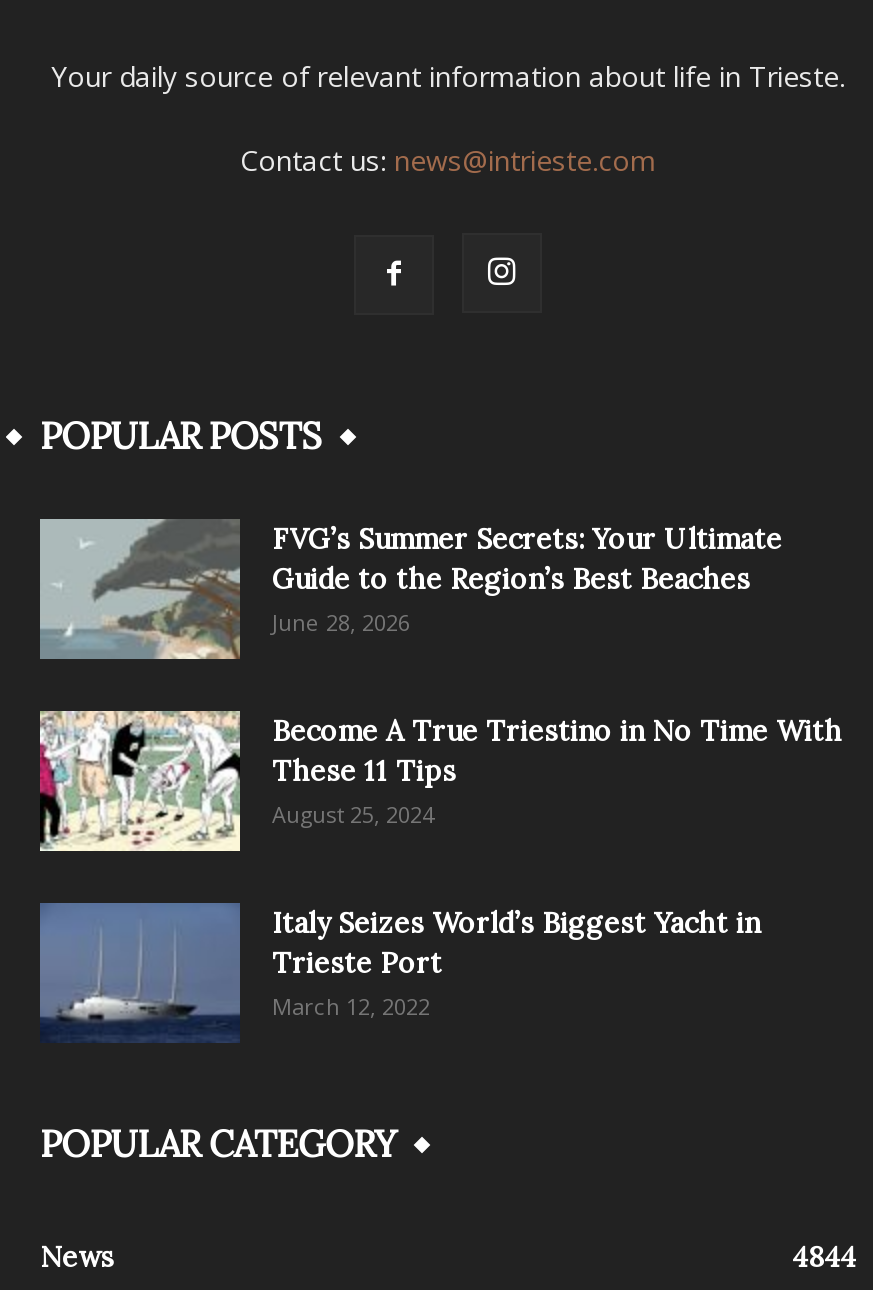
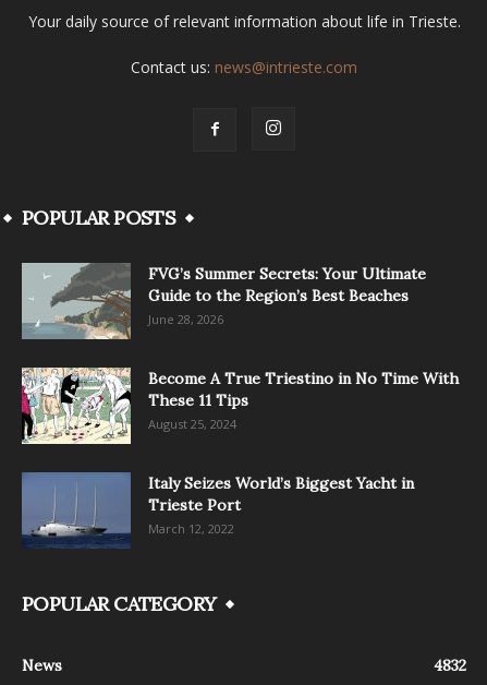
[792,1240,856,1276] 4844 -> [434,656,466,676] 4832

